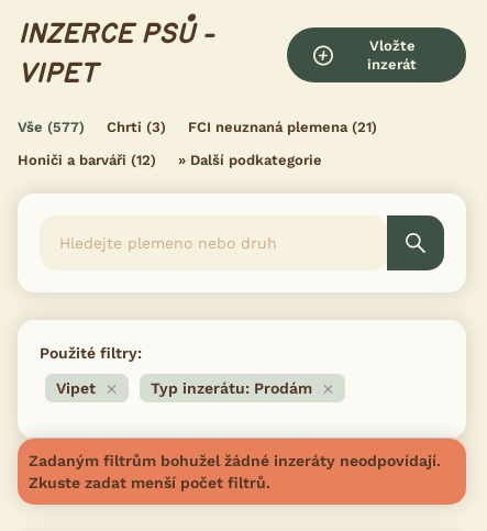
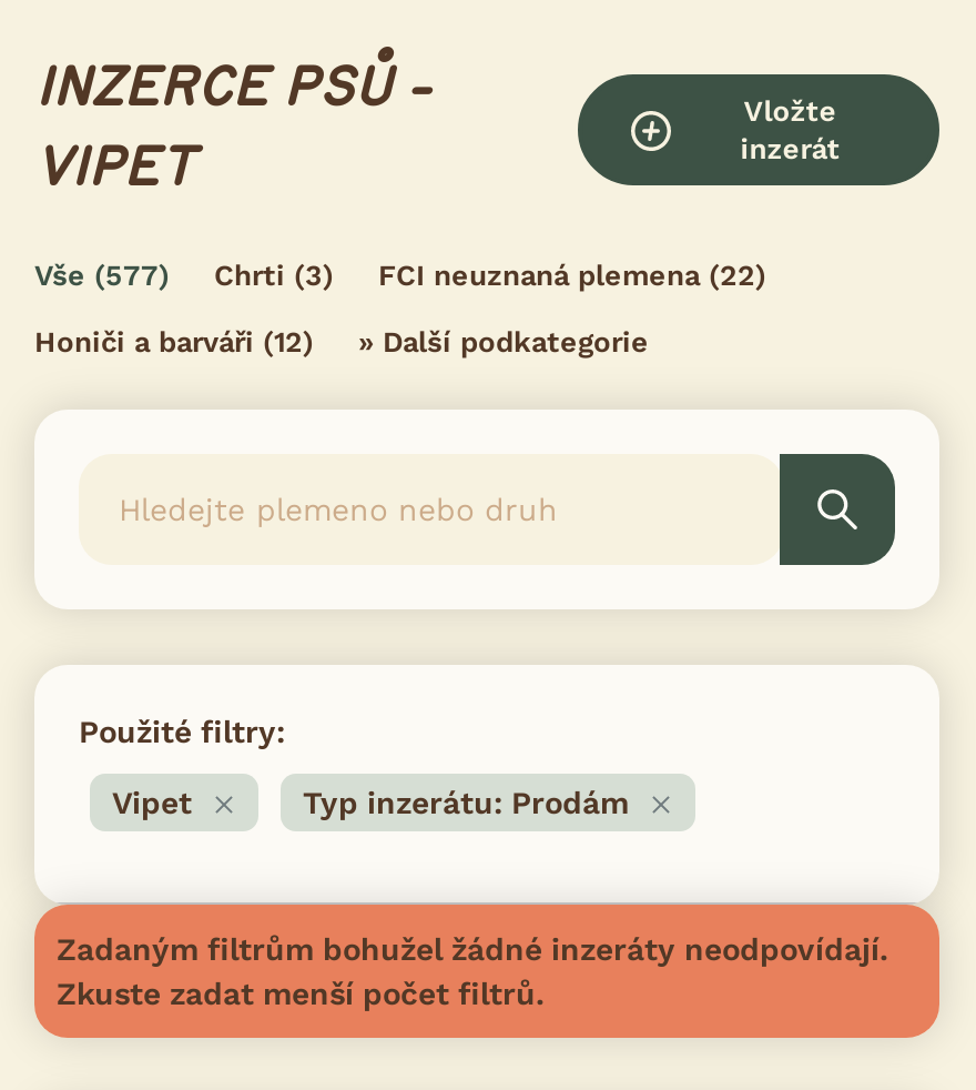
[188,119,377,135] FCI neuznaná plemena (21) -> [378,259,766,292] FCI neuznaná plemena (22)

